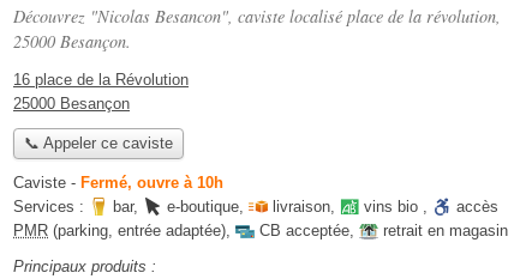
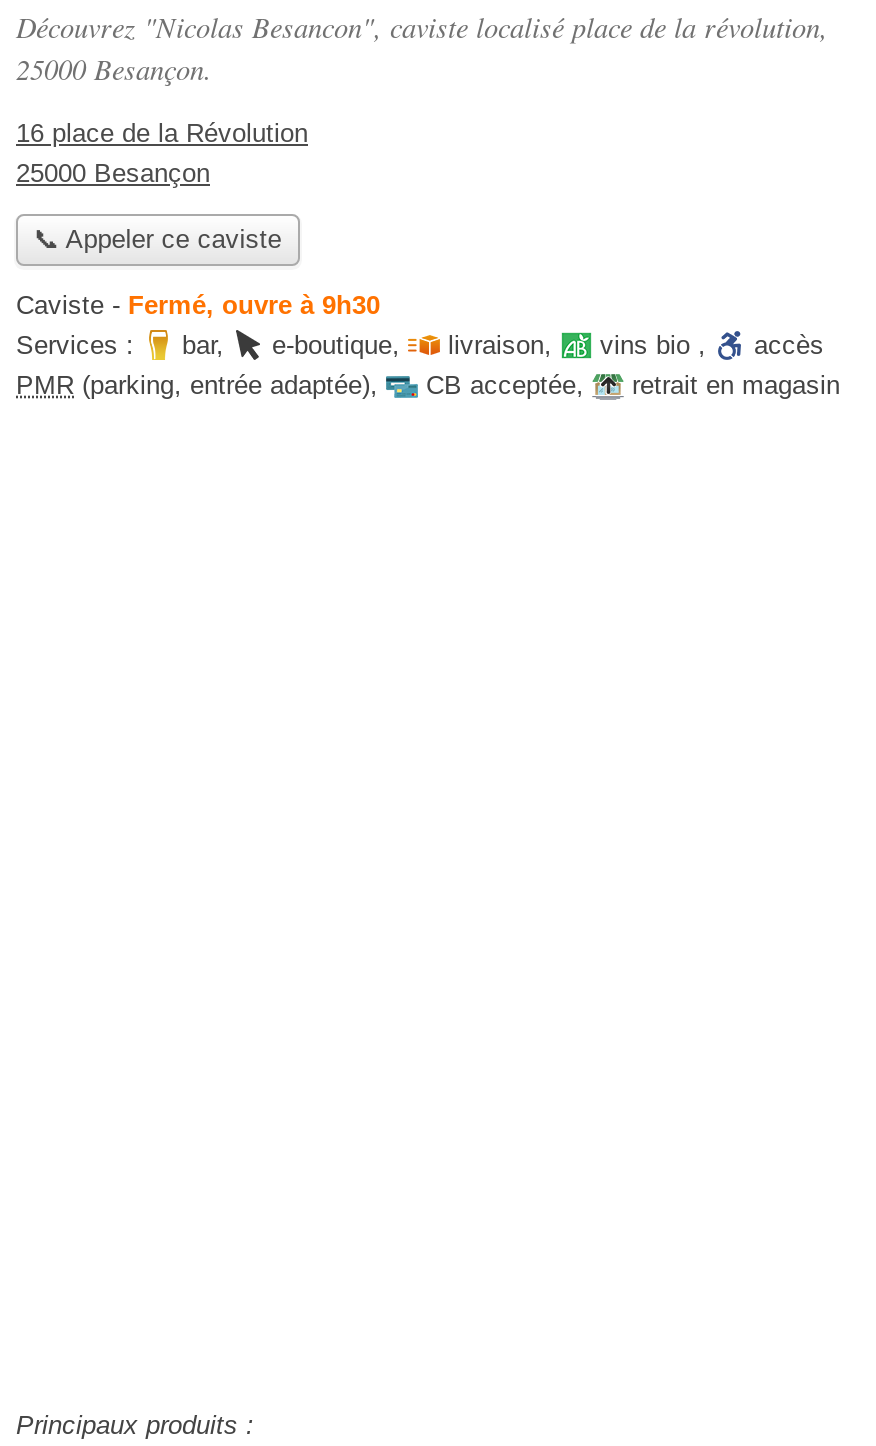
[13,174,223,192] Caviste - Fermé, ouvre à 10h -> [16,291,380,321] Caviste - Fermé, ouvre à 9h30

